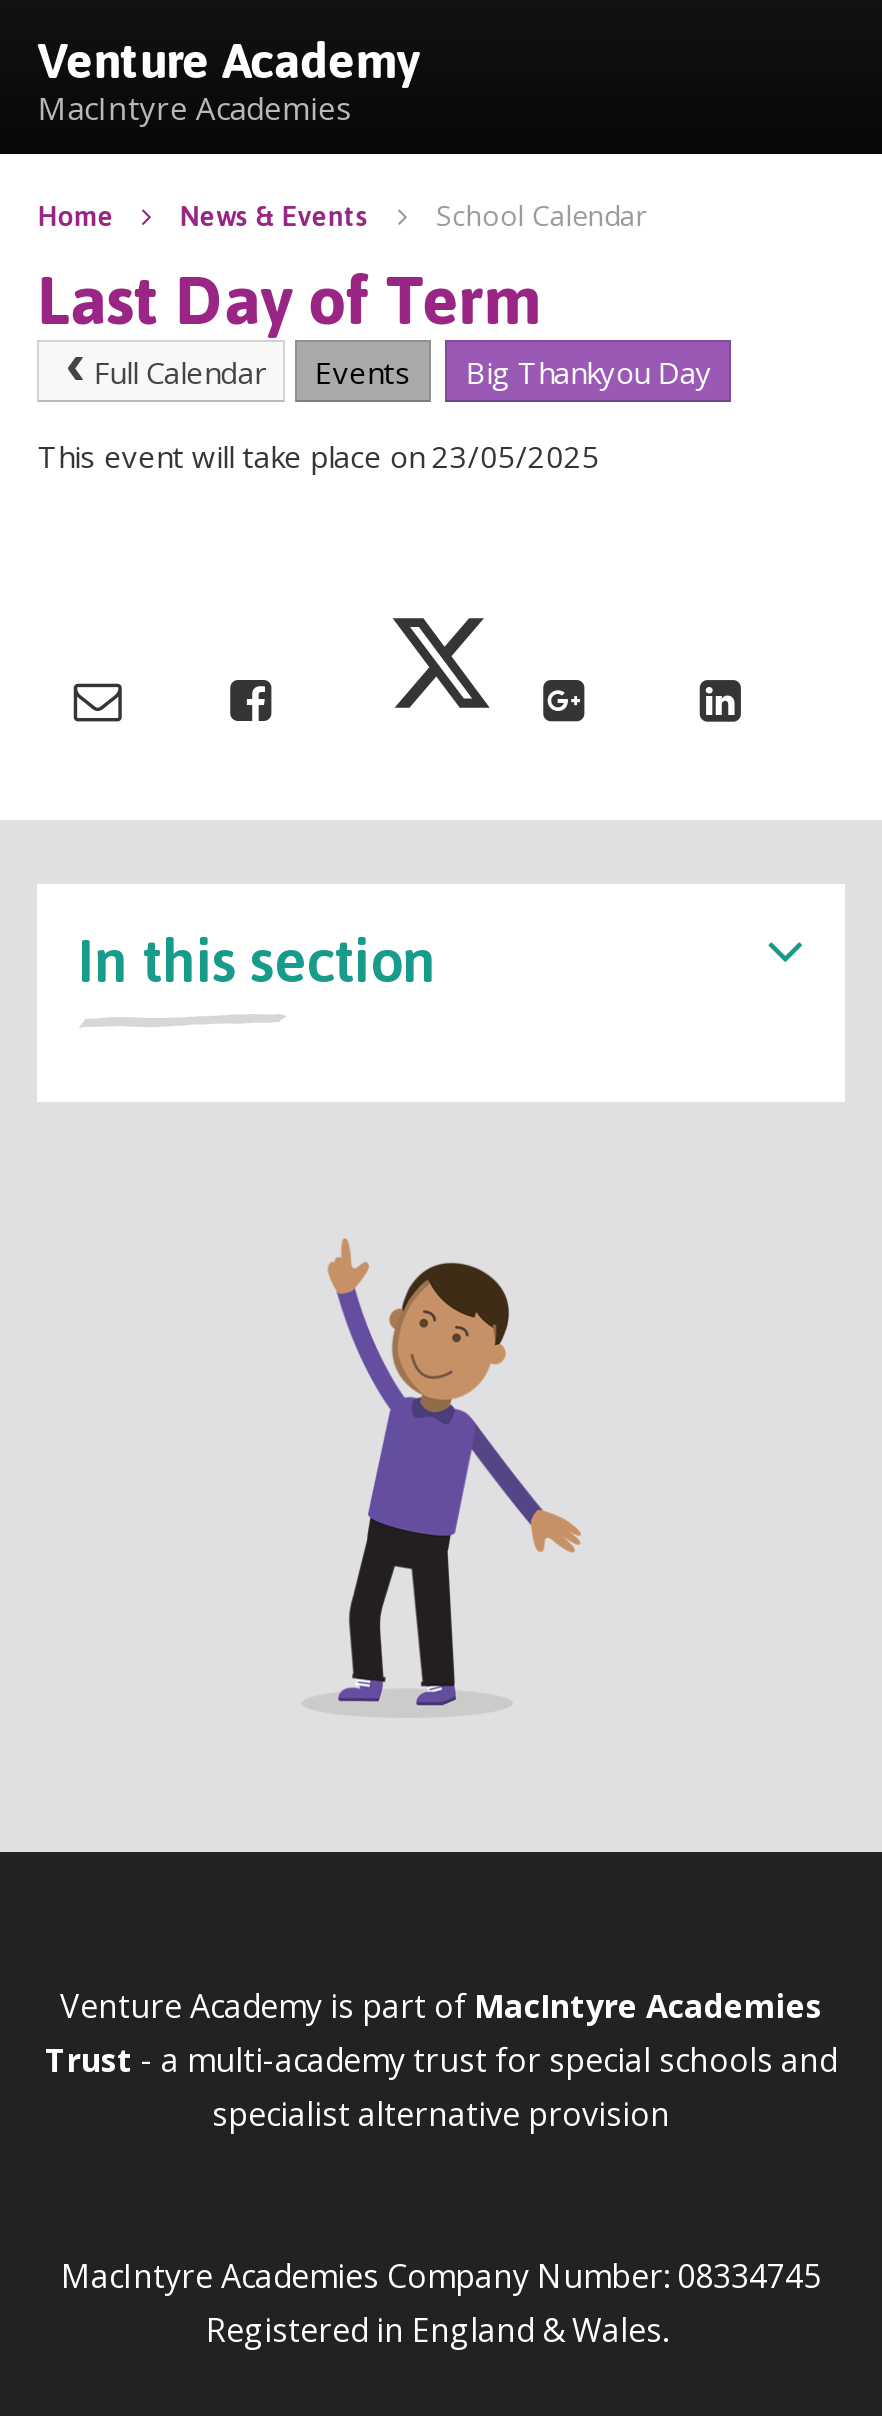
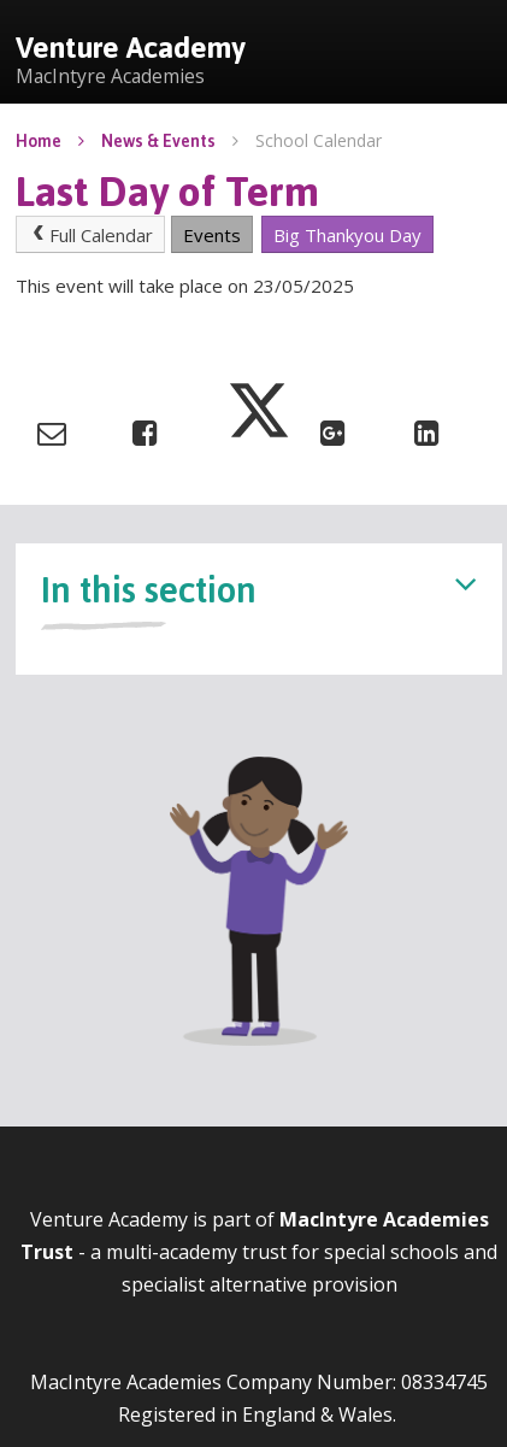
[295,1238,587,1706] [image] -> [169,755,348,1037] [image]

